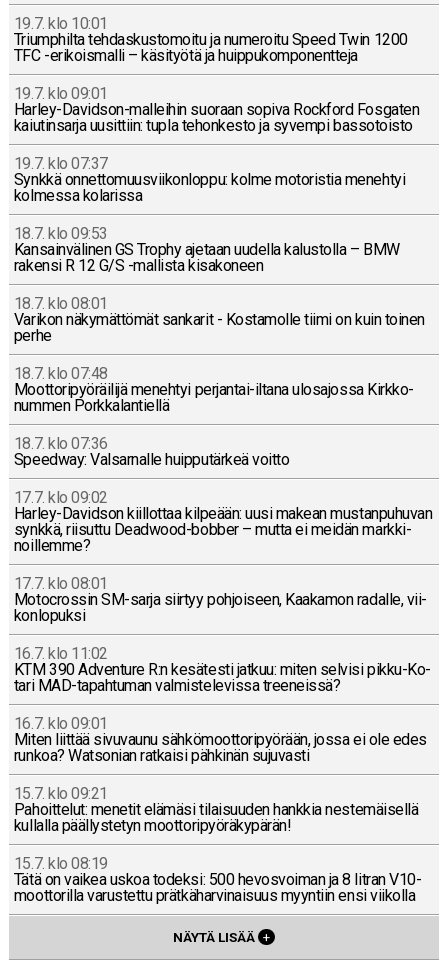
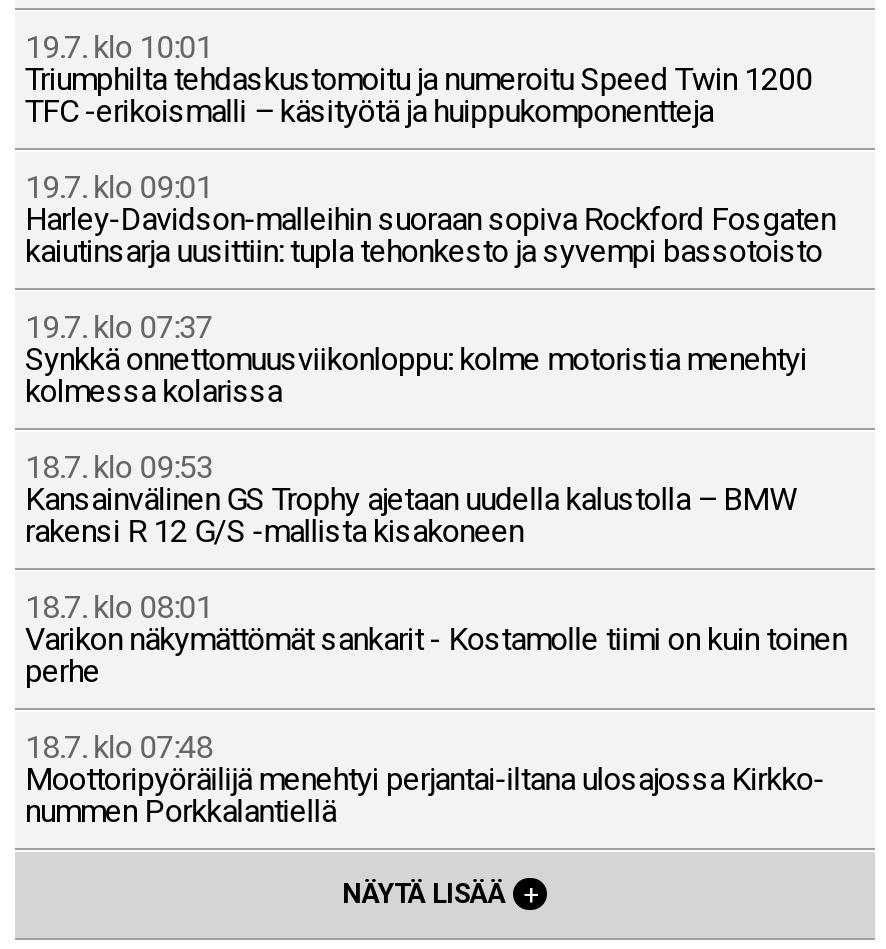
[14,434,432,905] 18.7. klo 07:36 | Speedway: Valsarnalle huipputärkeä voitto | 17.7. klo 09:02 | Harley-Davidson kiillottaa kilpeään: uusi makean mustanpuhuvan | synkkä, riisuttu Deadwood-bobber – mutta ei meidän markki | noillemme? | 17.7. klo 08:01 | Motocrossin SM-sarja siirtyy pohjoiseen, Kaakamon radalle, vii | konlopuksi | 16.7. klo 11:02 | KTM 390 Adventure R:n kesätesti jatkuu: miten selvisi pikku-Ko | tari MAD-tapahtuman valmistelevissa treeneissä? | 16.7. klo 09:01 | Miten liittää sivuvaunu sähkömoottoripyörään, jossa ei ole edes | runkoa? Watsonian ratkaisi pähkinän sujuvasti | 15.7. klo 09:21 | Pahoittelut: menetit elämäsi tilaisuuden hankkia nestemäisellä | kullalla päällystetyn moottoripyöräkypärän! | 15.7. klo 08:19 | Tätä on vaikea uskoa todeksi: 500 hevosvoiman ja 8 litran V10- | moottorilla varustettu prätkäharvinaisuus myyntiin ensi viikolla -> none

